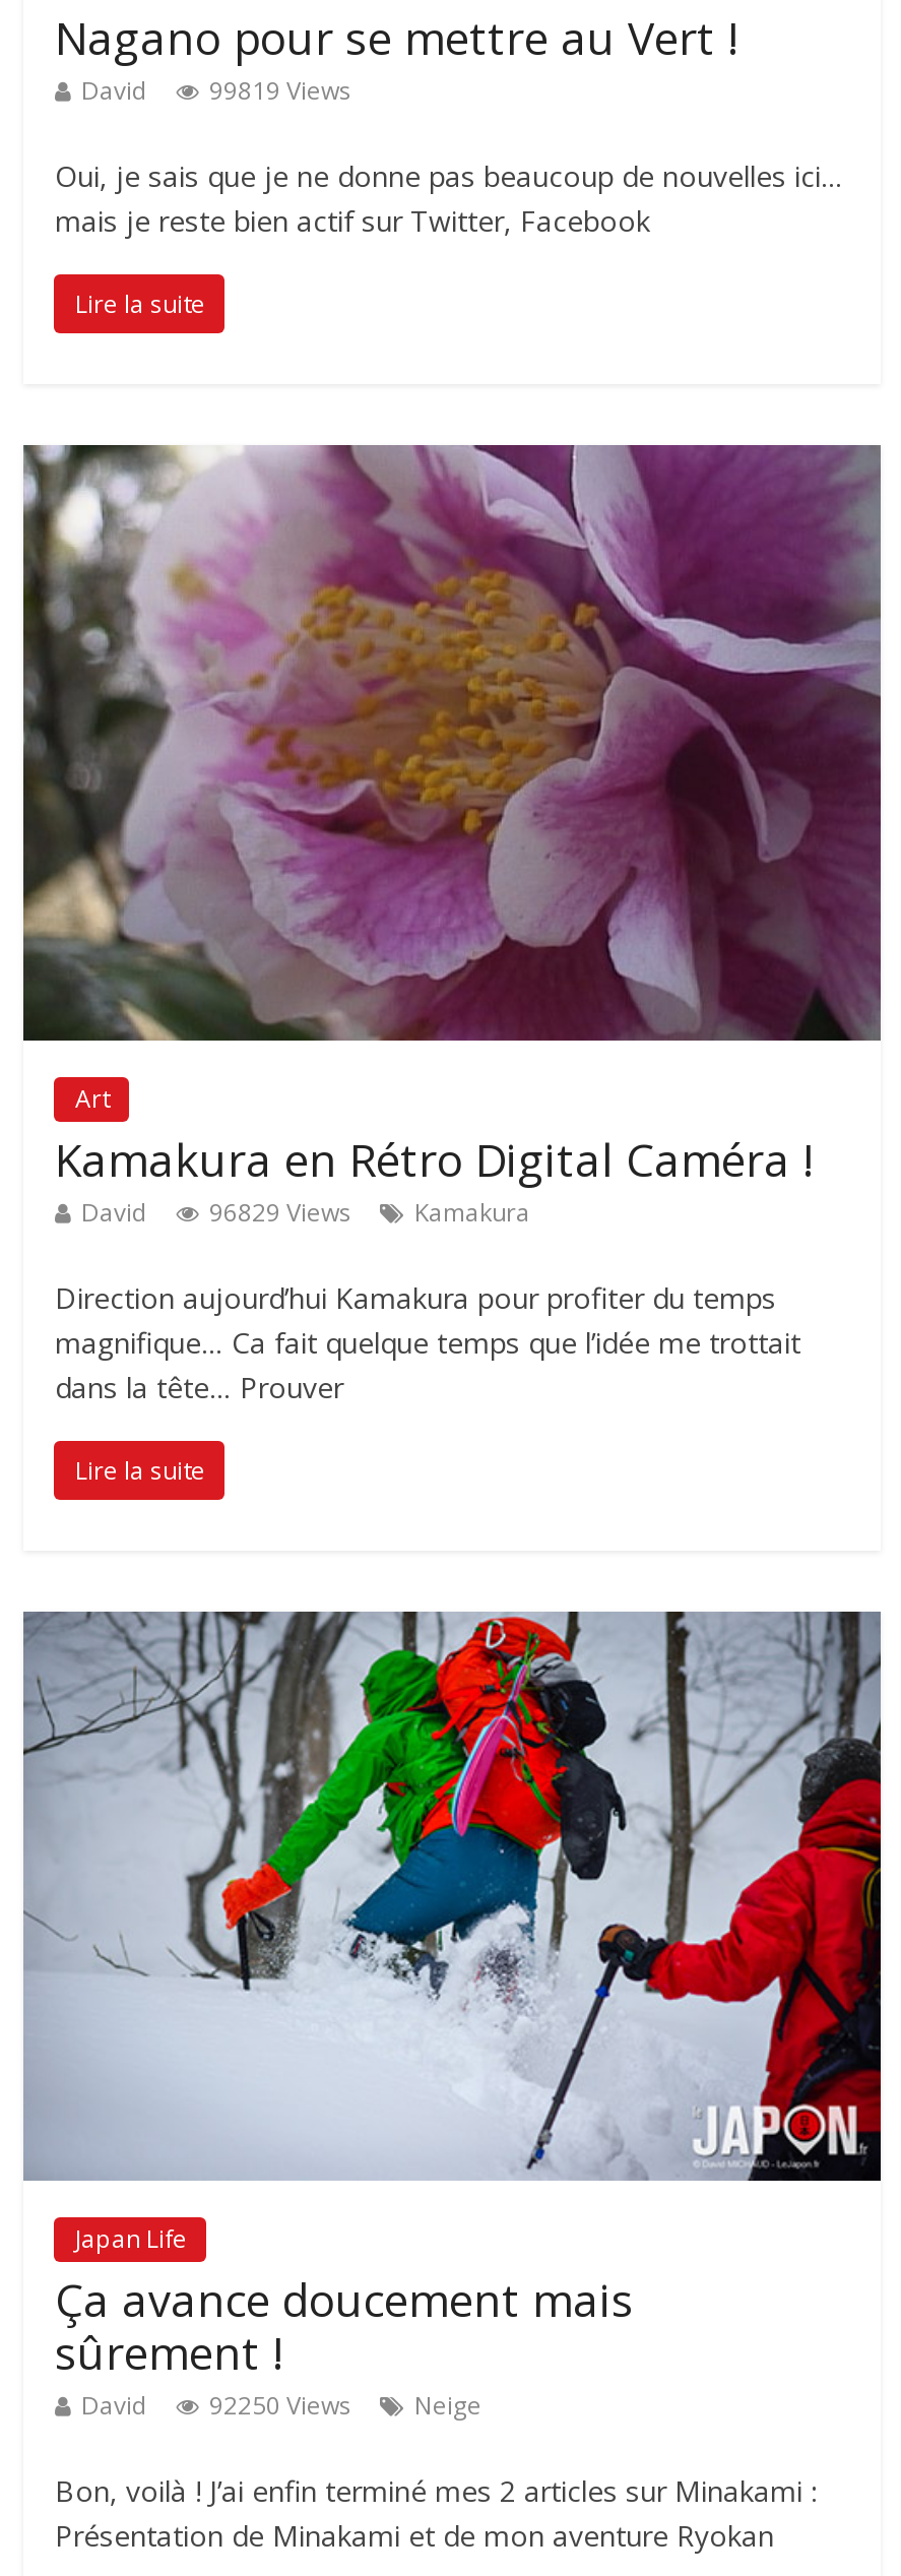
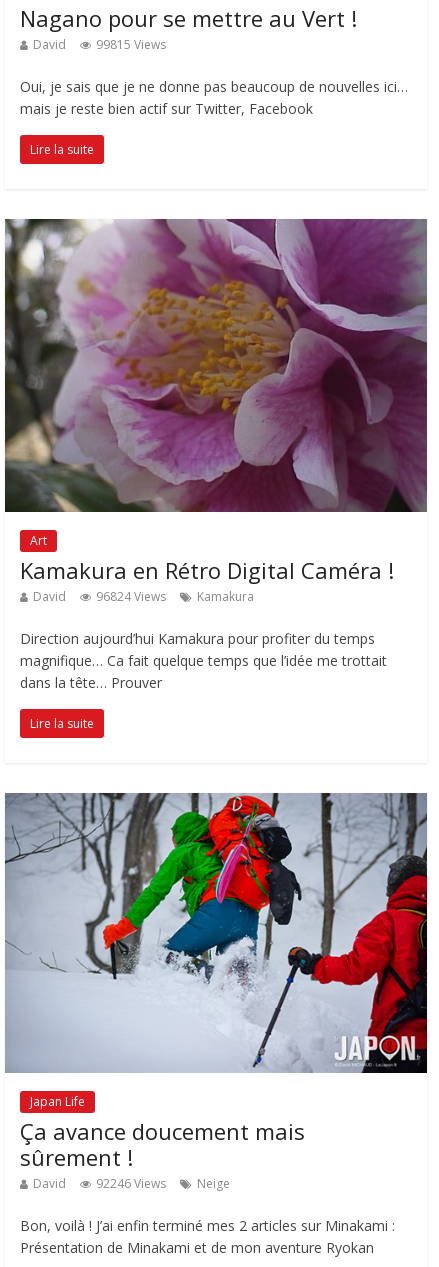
[81,73,351,107] David 99819 Views -> [33,36,166,53] David 99815 Views
[81,1194,530,1229] David 96829 Views Kamakura -> [33,587,254,604] David 96824 Views Kamakura
[81,2388,481,2423] David 92250 Views Neige -> [33,1175,230,1192] David 92246 Views Neige

